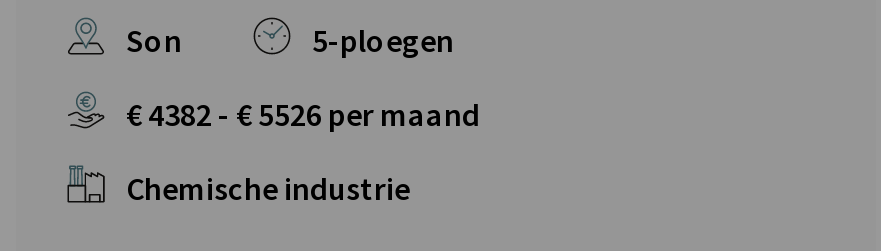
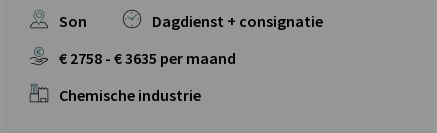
[312,19,454,59] 5-ploegen -> [152,11,323,31] Dagdienst + consignatie
[126,93,480,133] €4382 - €5526 per maand -> [59,48,236,68] €2758 - €3635 per maand

